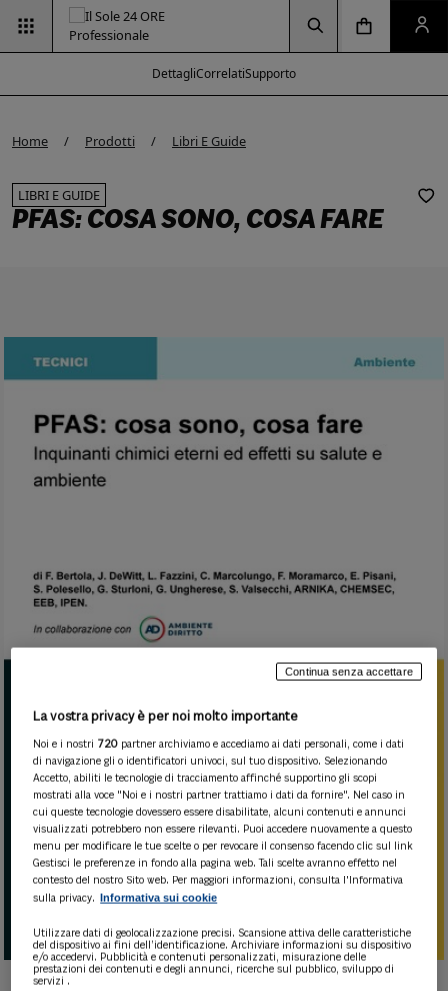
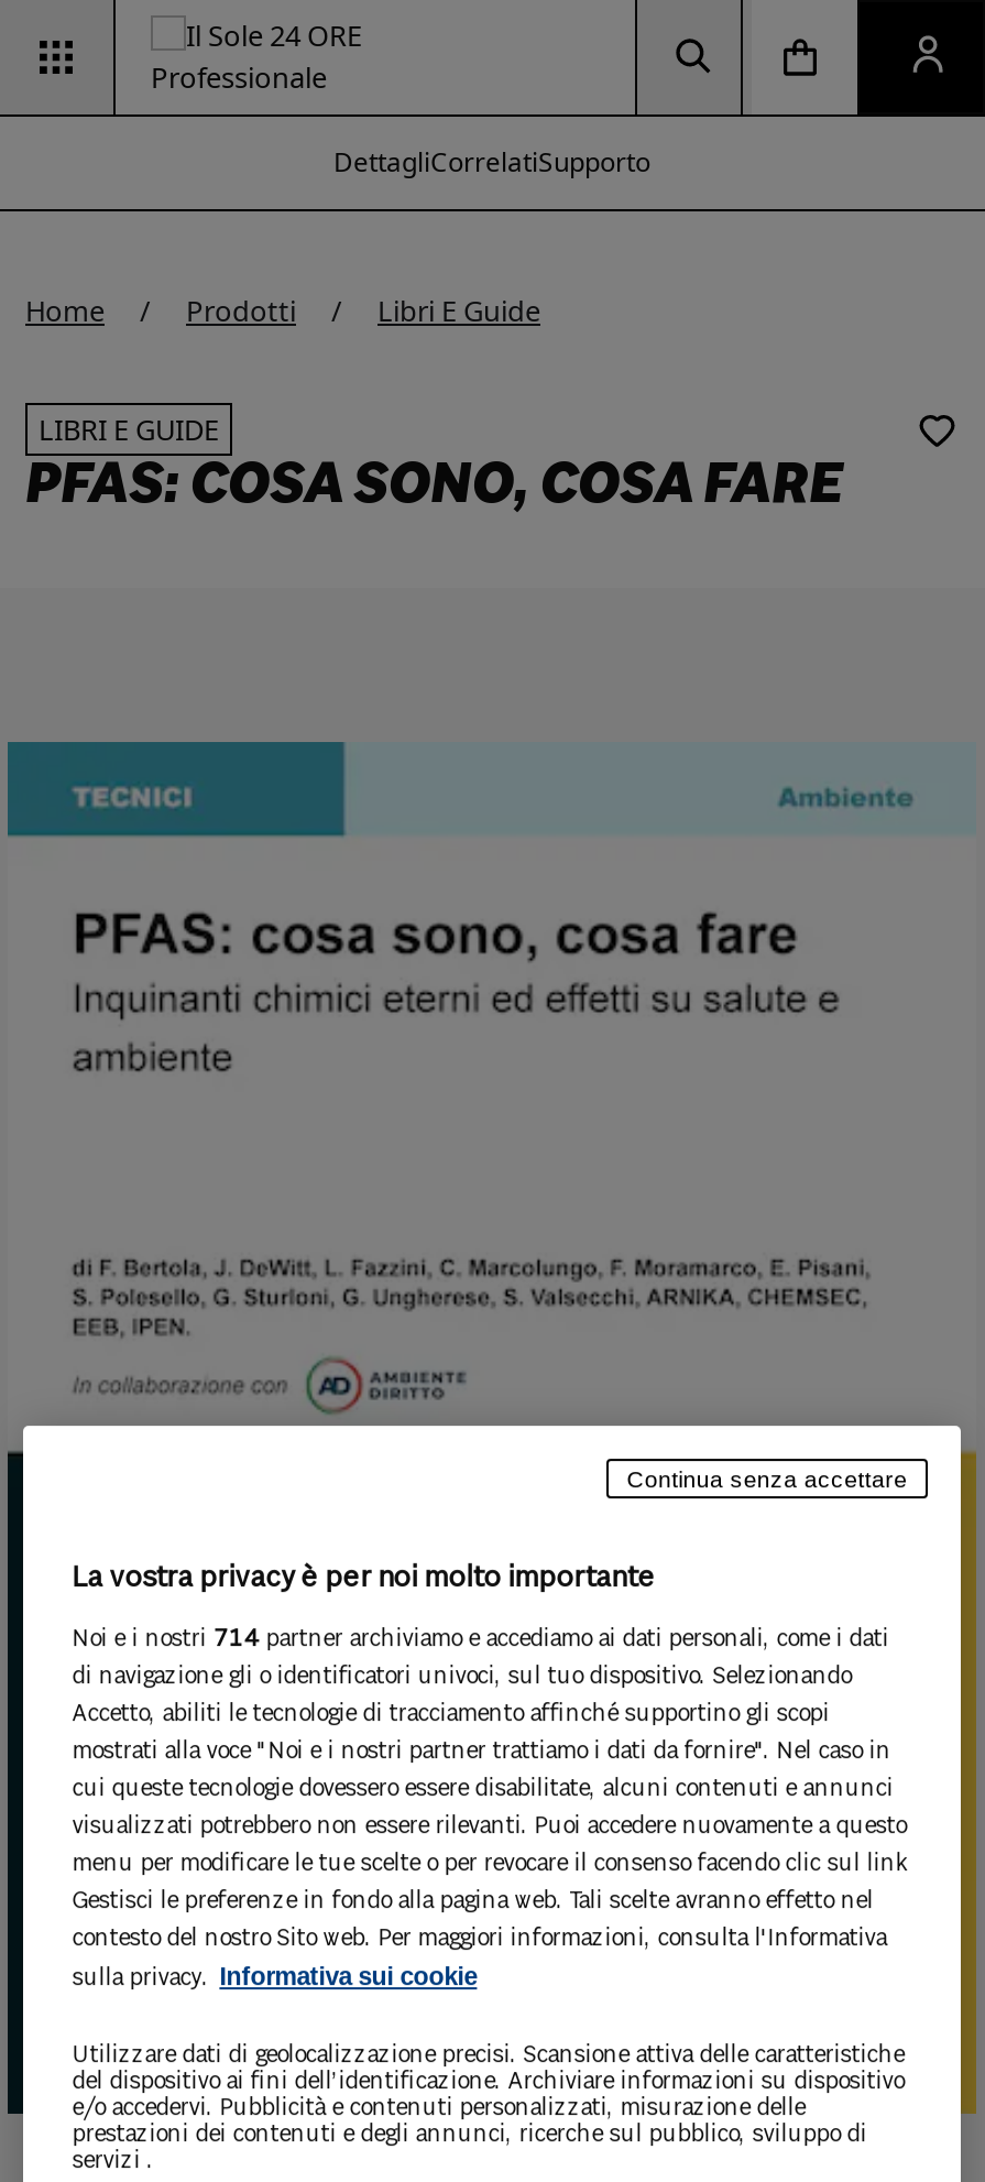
[33,739,404,751] Noi e i nostri 720 partner archiviamo e accediamo ai dati personali, come i dati -> [72,1627,889,1653] Noi e i nostri 714 partner archiviamo e accediamo ai dati personali, come i dati

